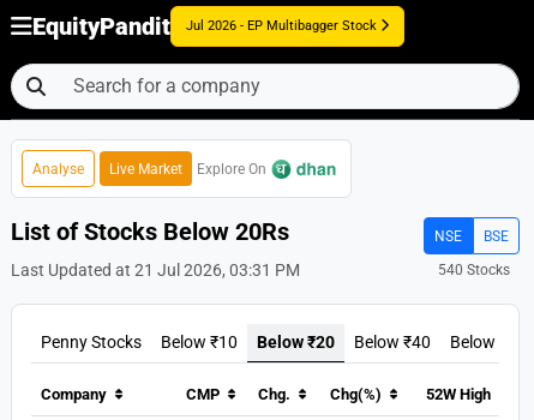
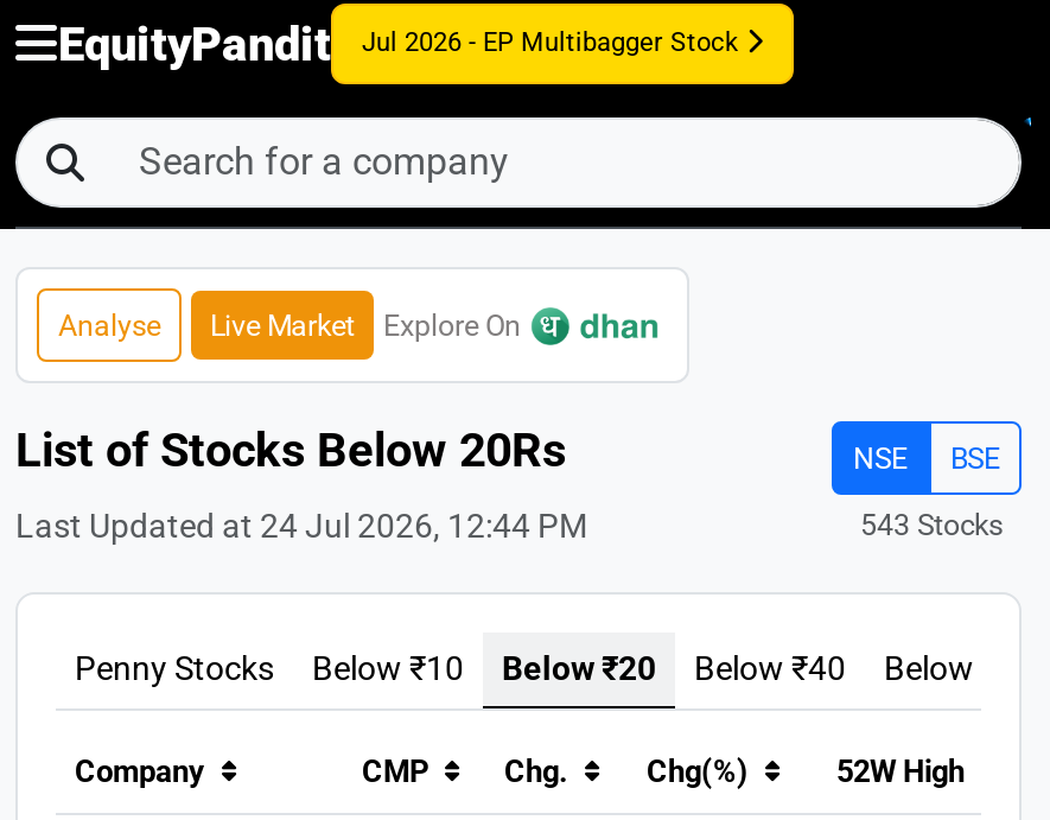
[11,260,300,280] Last Updated at 21 Jul 2026, 03:31 PM -> [15,507,587,545] Last Updated at 24 Jul 2026, 12:44 PM
[438,262,510,278] 540 Stocks -> [860,509,1003,542] 543 Stocks

